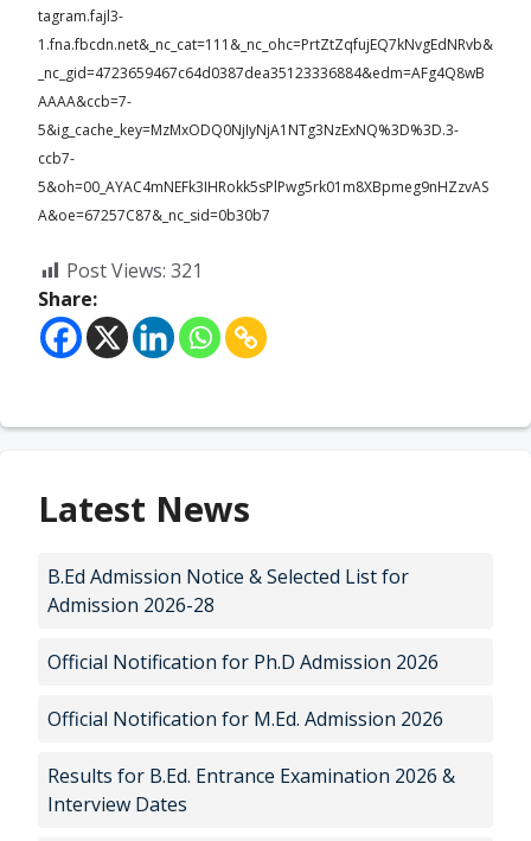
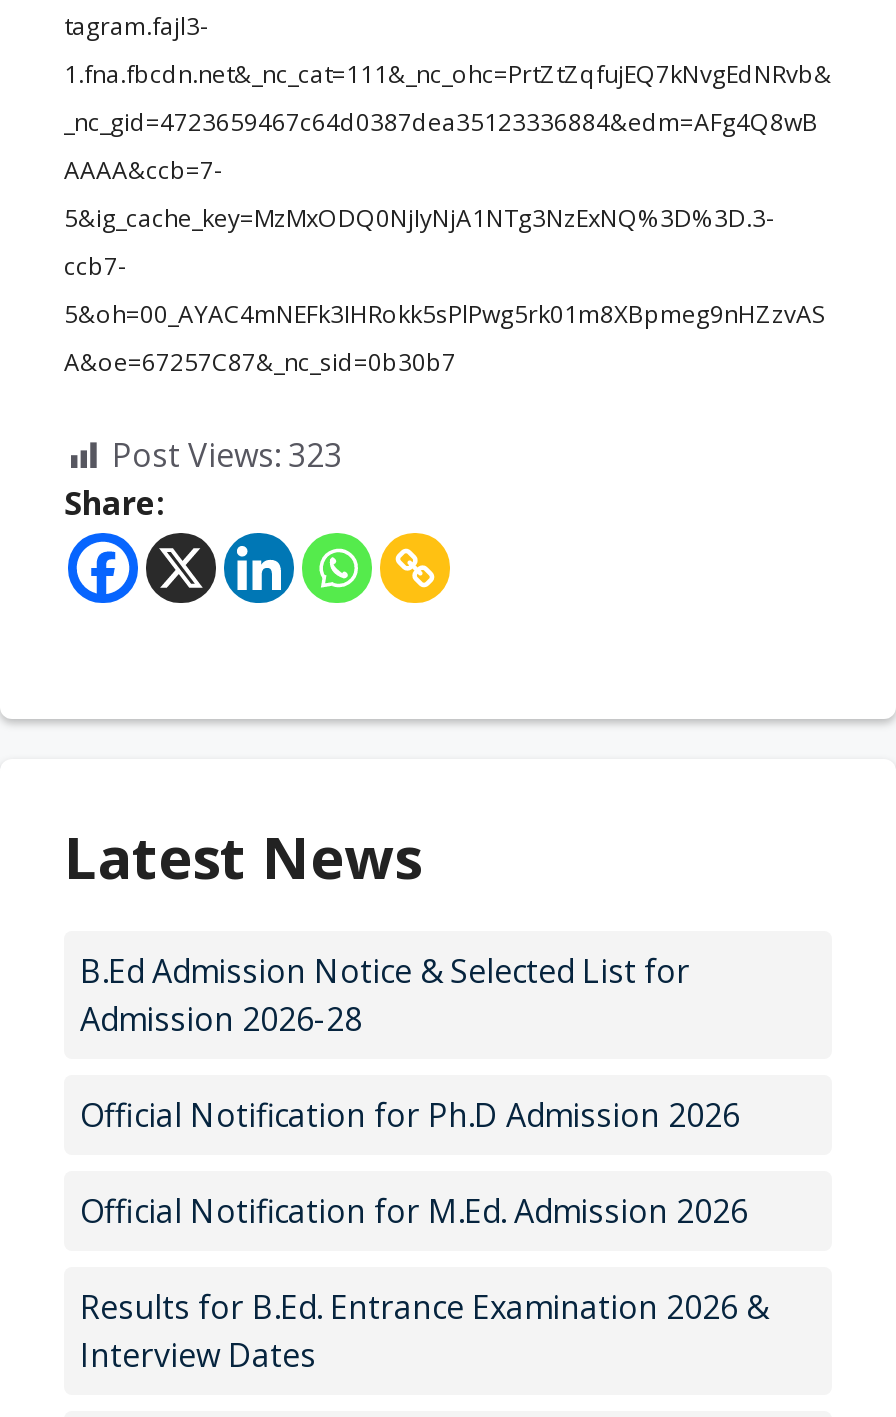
[66,257,203,283] Post Views: 321 -> [112,433,342,477] Post Views: 323

